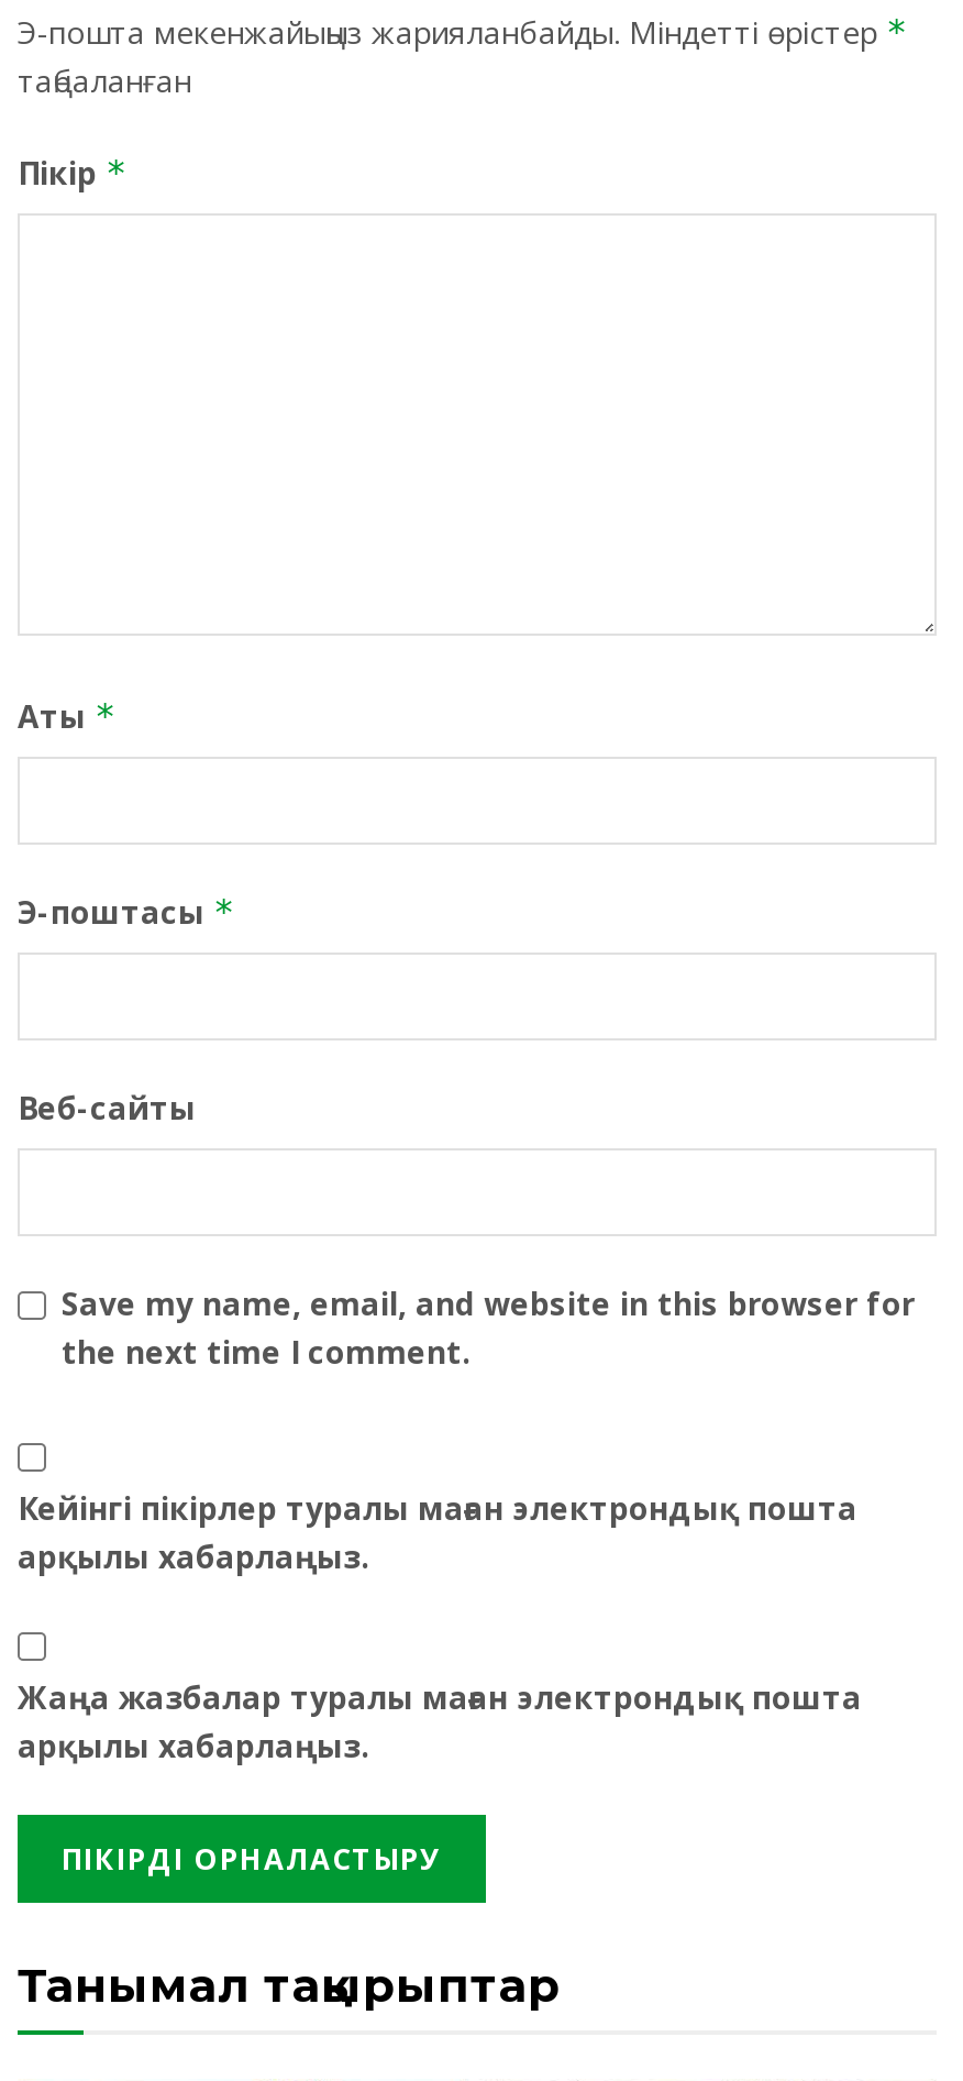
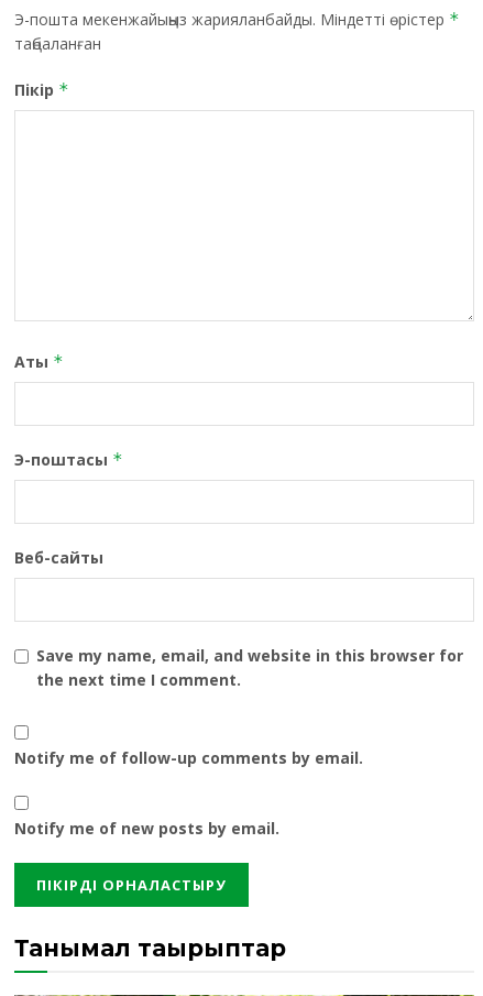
[18,1487,857,1577] Кейінгі пікірлер туралы маған электрондық пошта | арқылы хабарлаңыз. -> [14,747,363,768] Notify me of follow-up comments by email.
[18,1676,862,1766] Жаңа жазбалар туралы маған электрондық пошта | арқылы хабарлаңыз. -> [14,818,279,839] Notify me of new posts by email.

